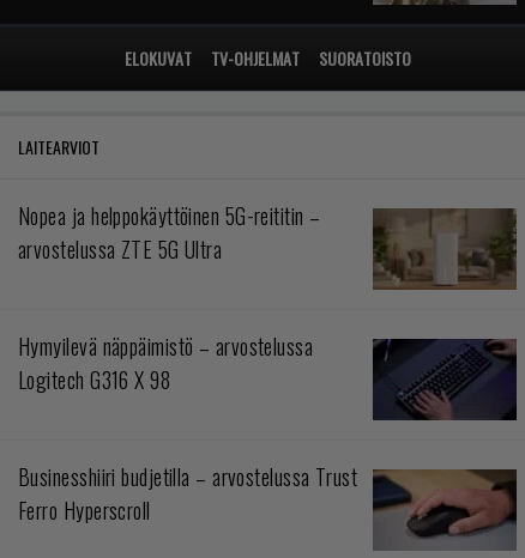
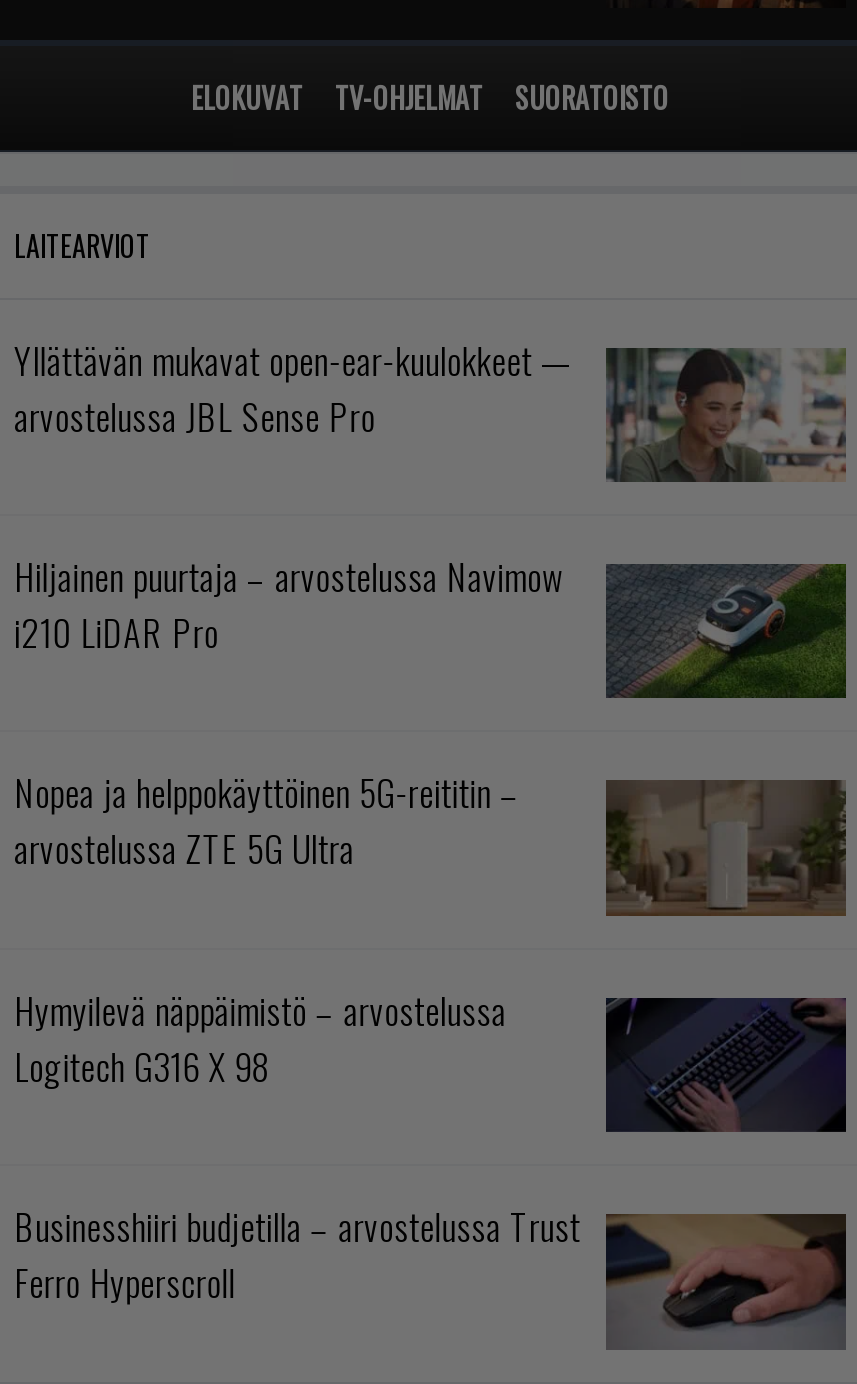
none -> [14,333,848,658] [image] | Yllättävän mukavat open-ear-kuulokkeet — | arvostelussa JBL Sense Pro | Hiljainen puurtaja – arvostelussa Navimow | i210 LiDAR Pro
none -> [604,562,848,700] [image]

